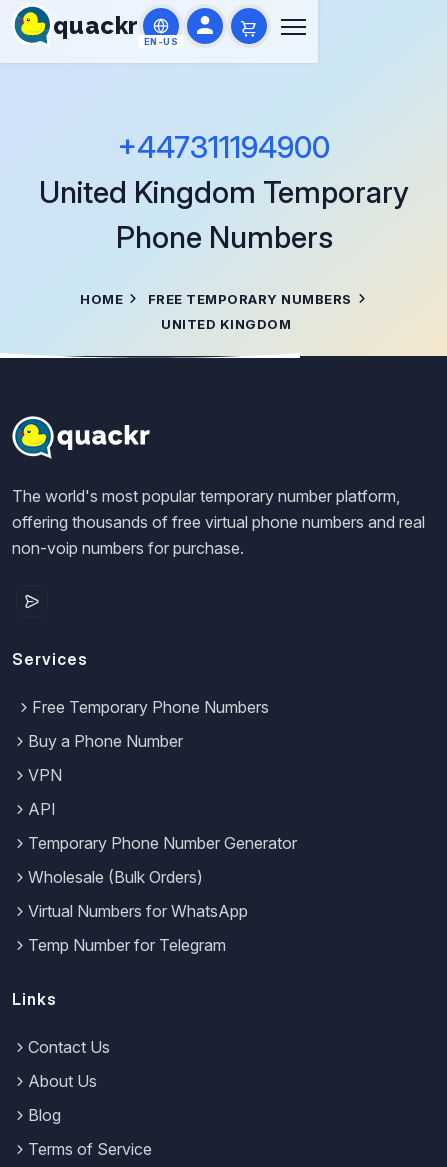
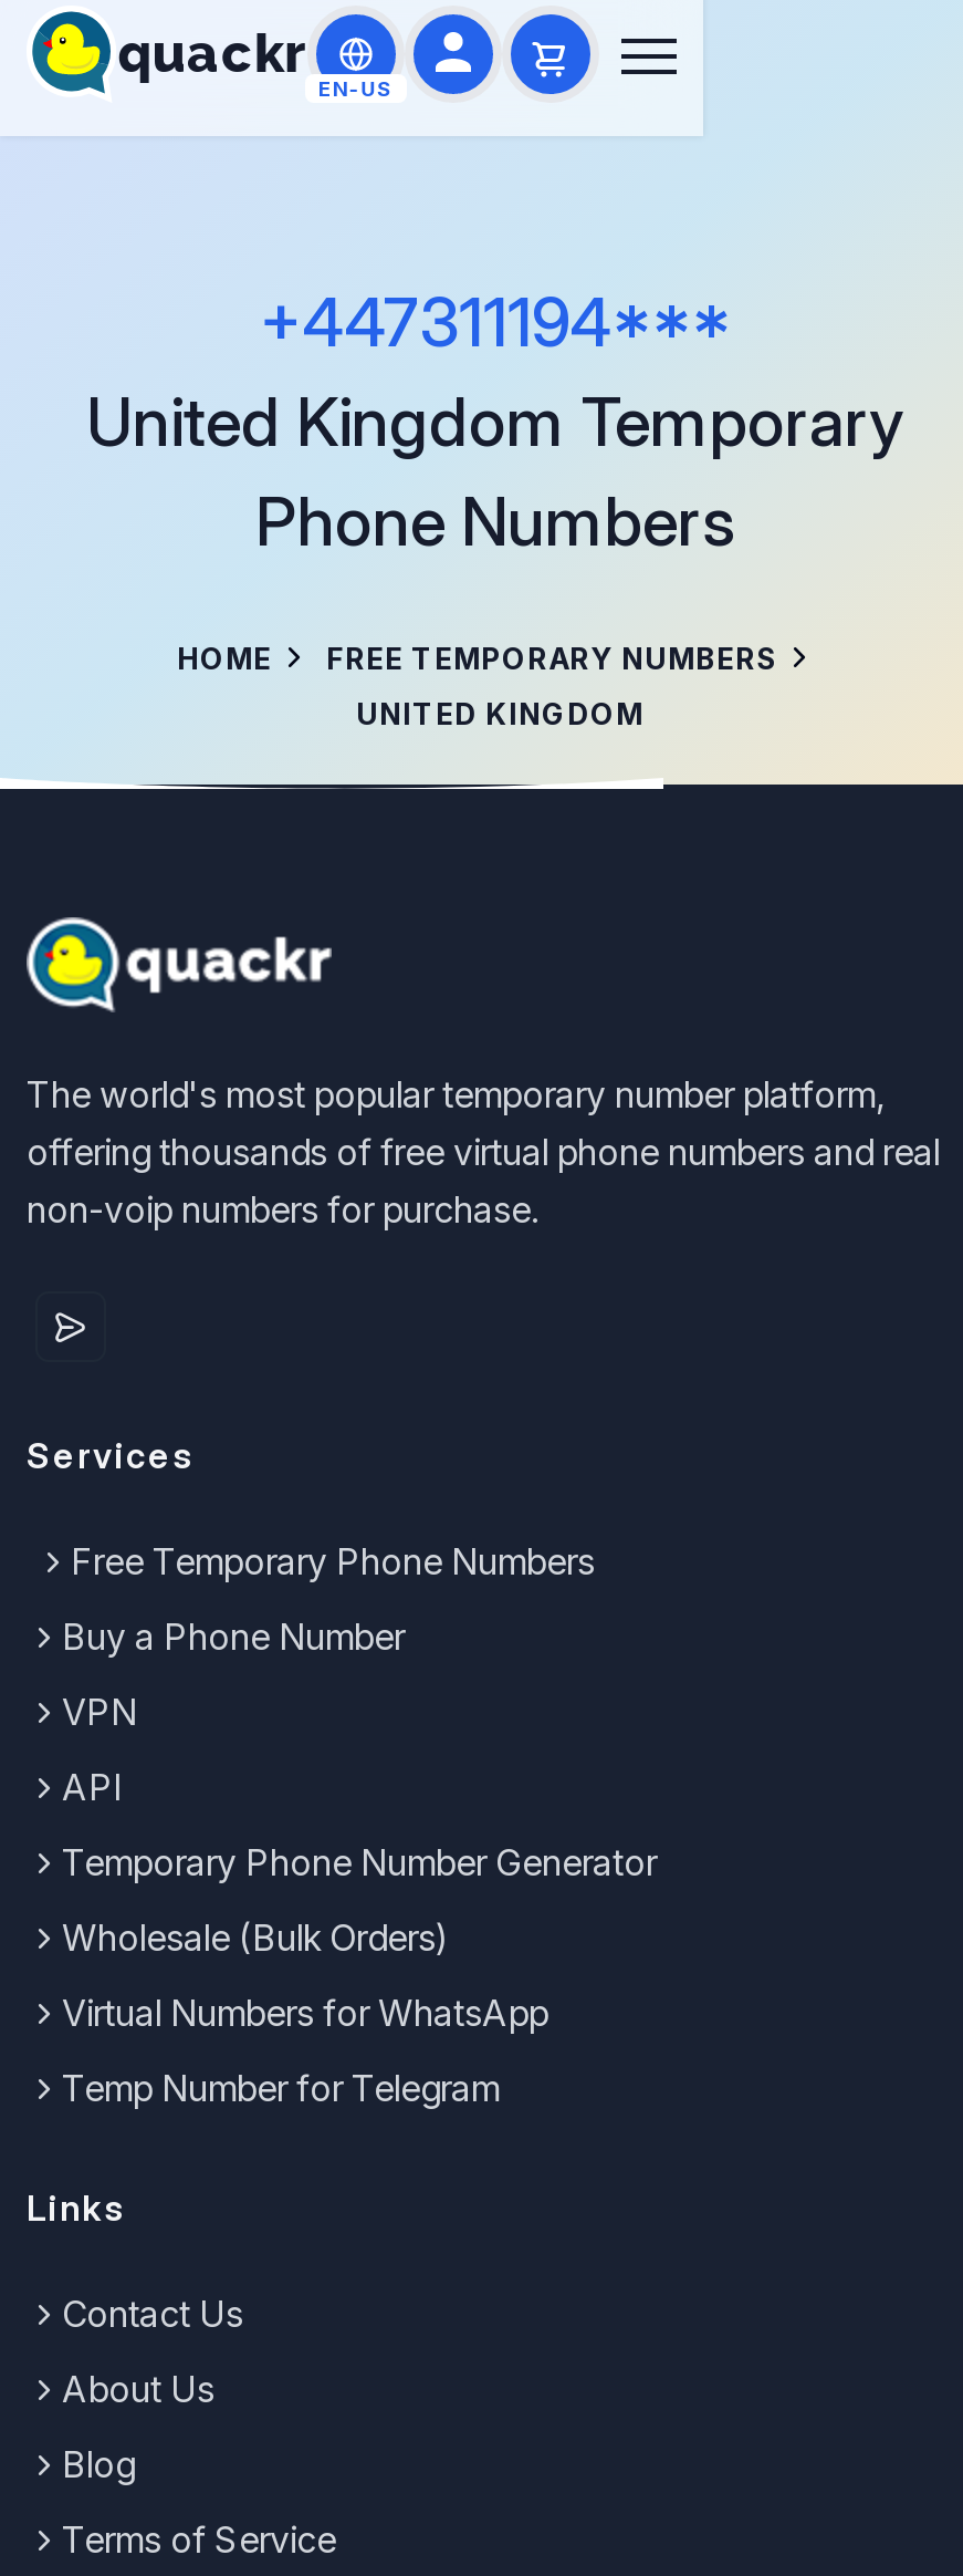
[118,129,330,165] +447311194900 -> [260,282,731,362] +447311194***

